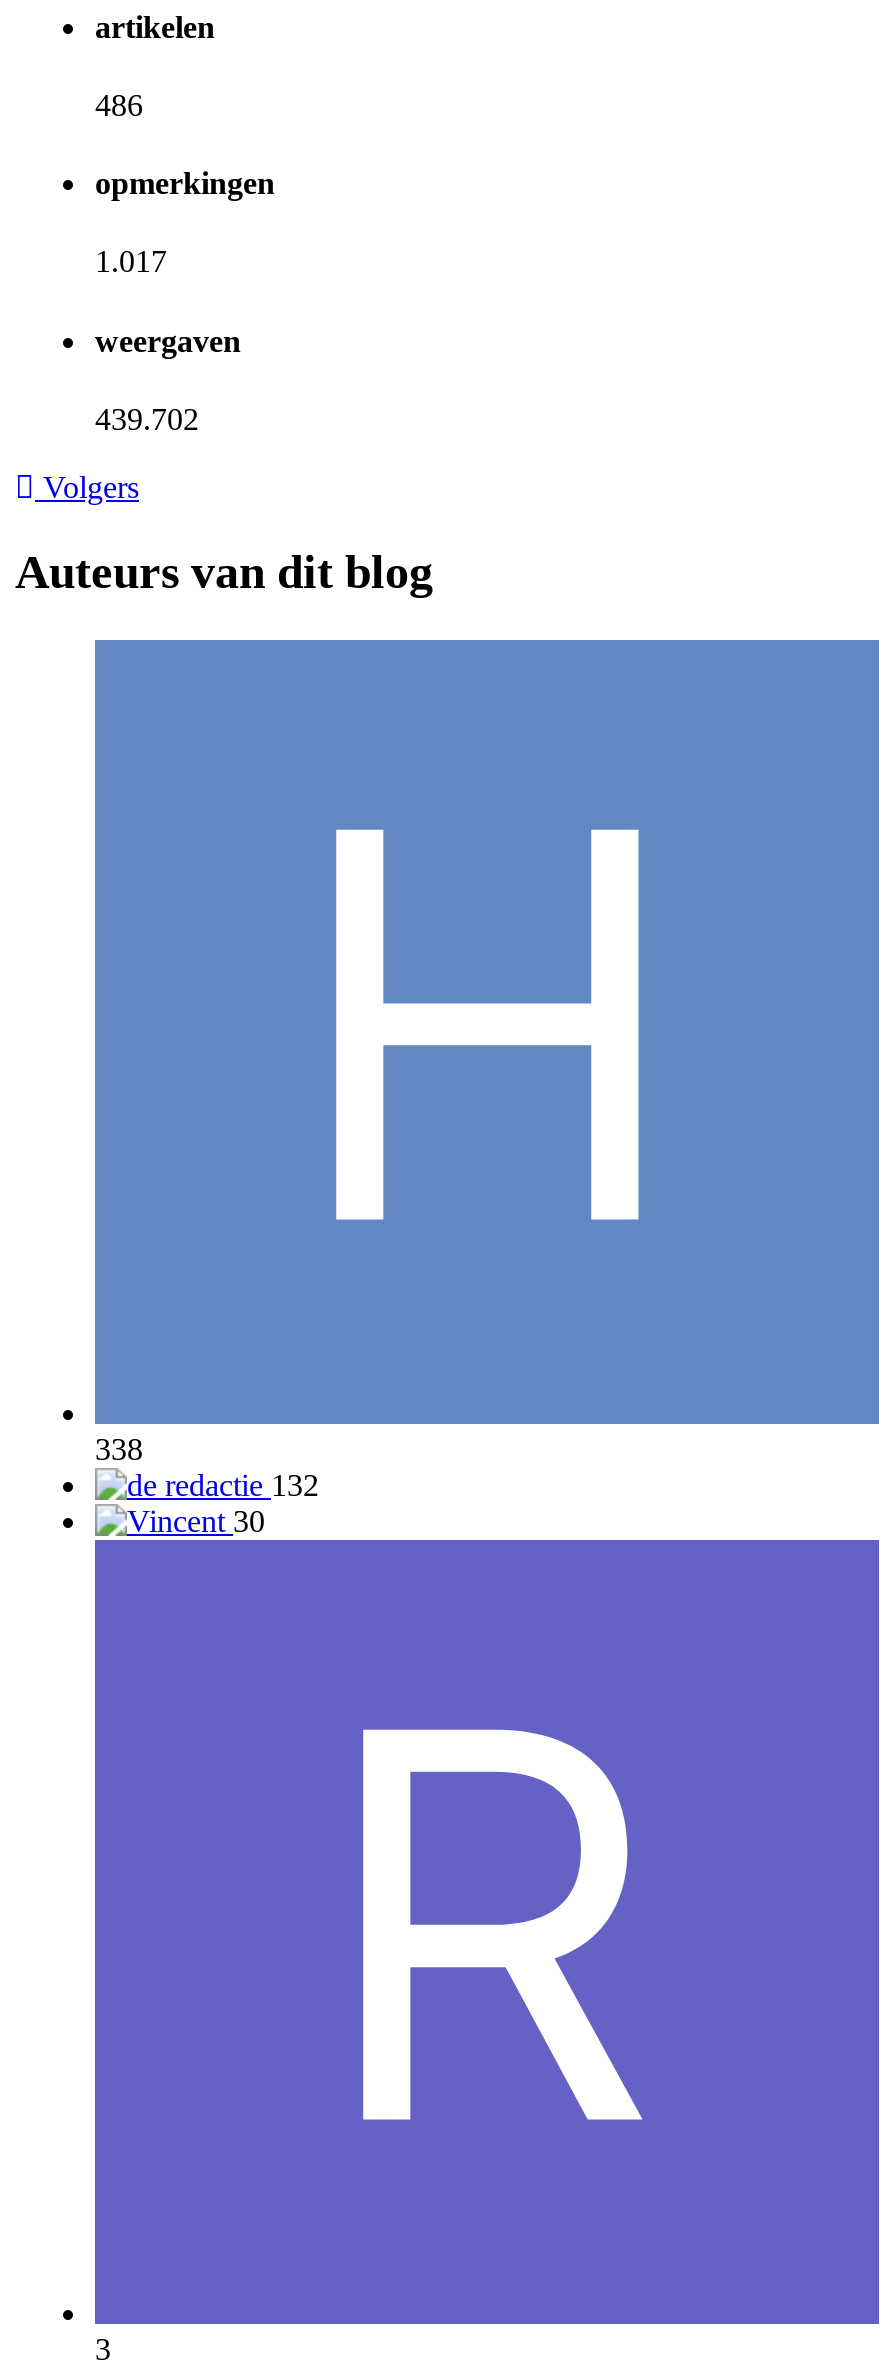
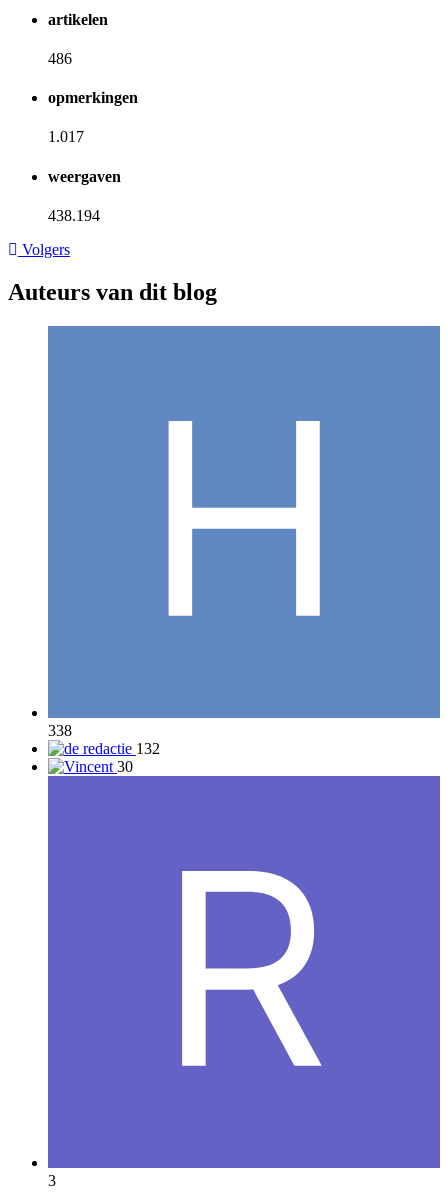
[95,402,199,436] 439.702 -> [48,207,100,224] 438.194

